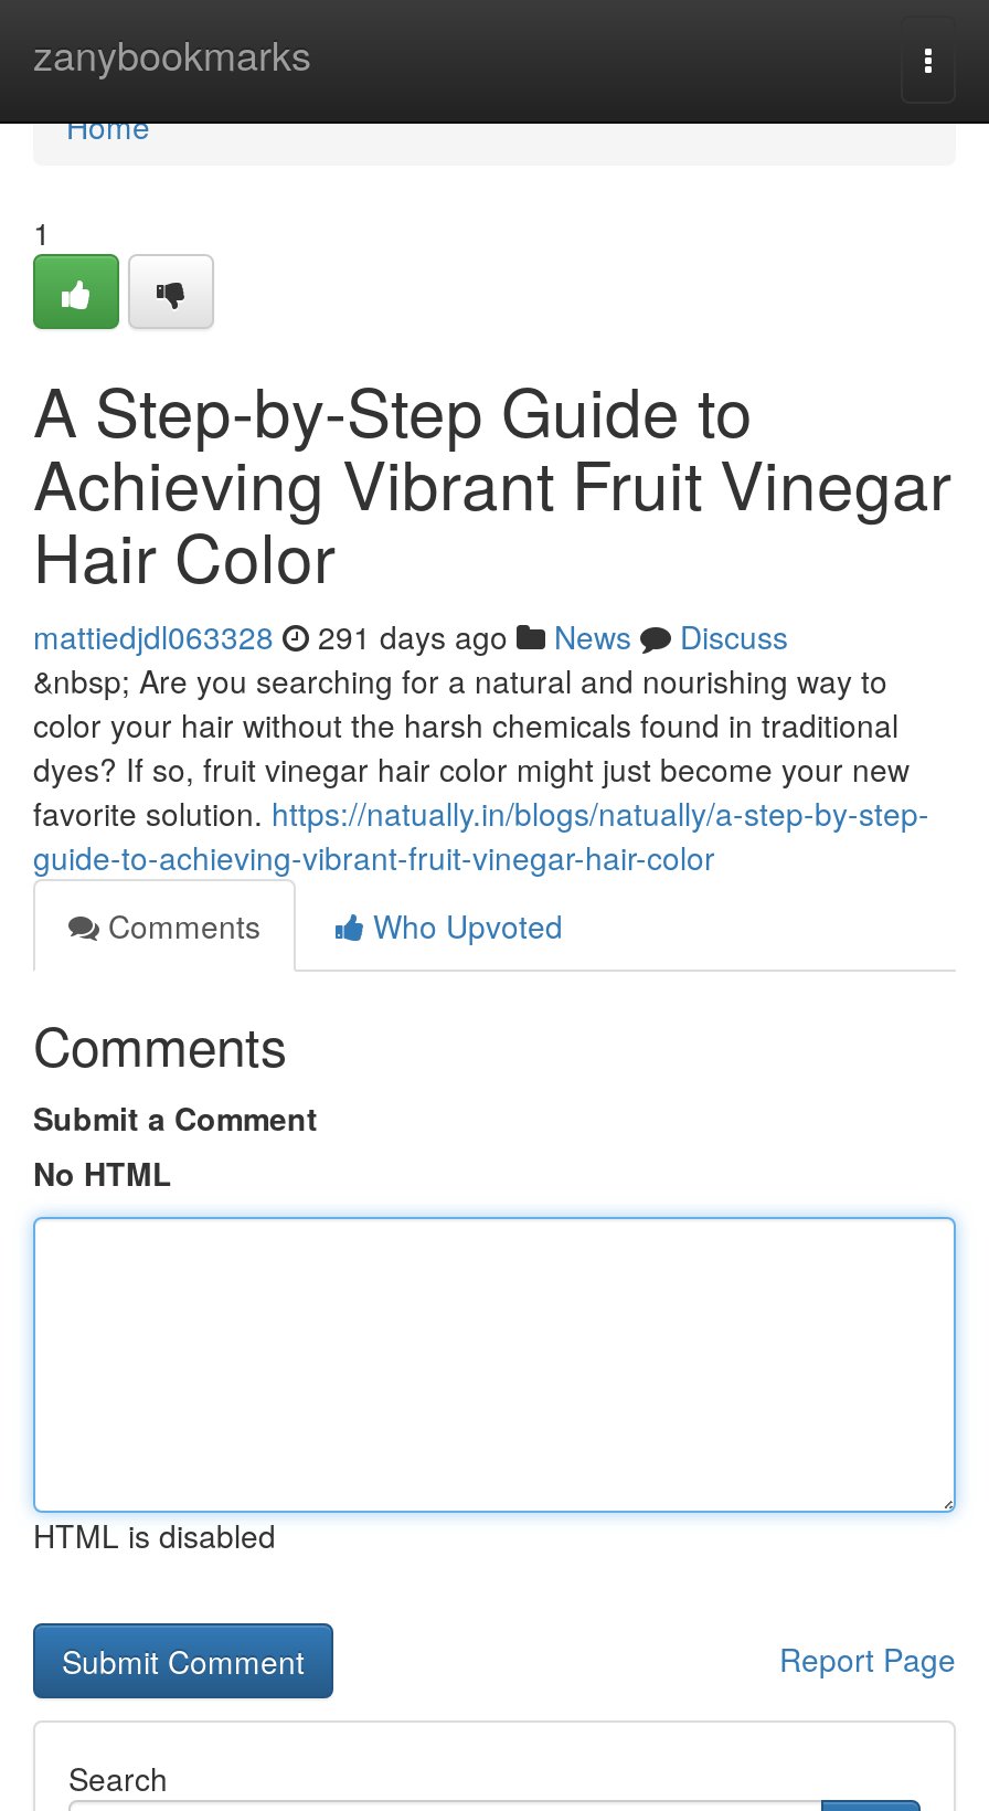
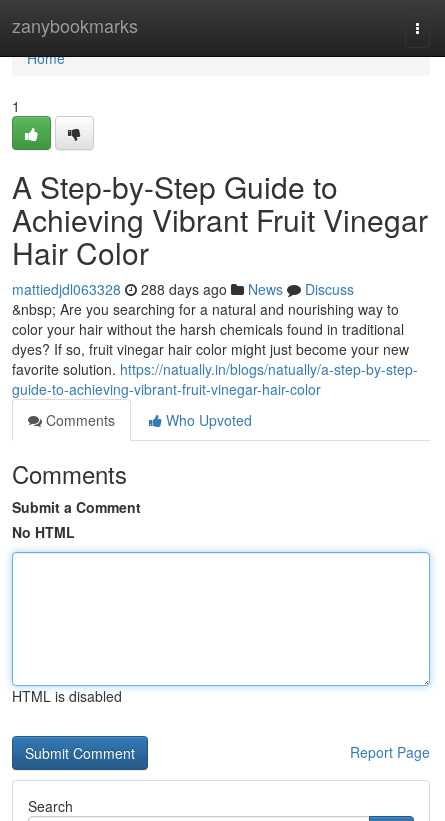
[33,614,788,658] mattiedjdl063328 291 days ago News Discuss -> [12,279,354,299] mattiedjdl063328 288 days ago News Discuss

